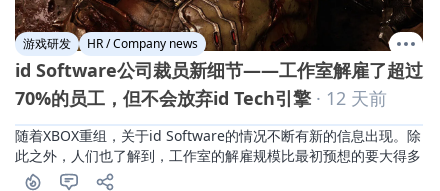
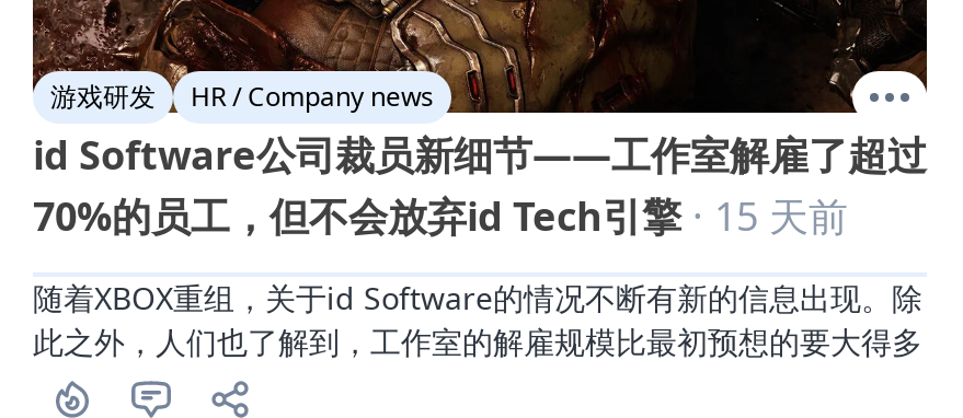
[15,86,387,110] 70%的员工，但不会放弃id Tech引擎· 12 天前 -> [33,188,848,241] 70%的员工，但不会放弃id Tech引擎· 15 天前

